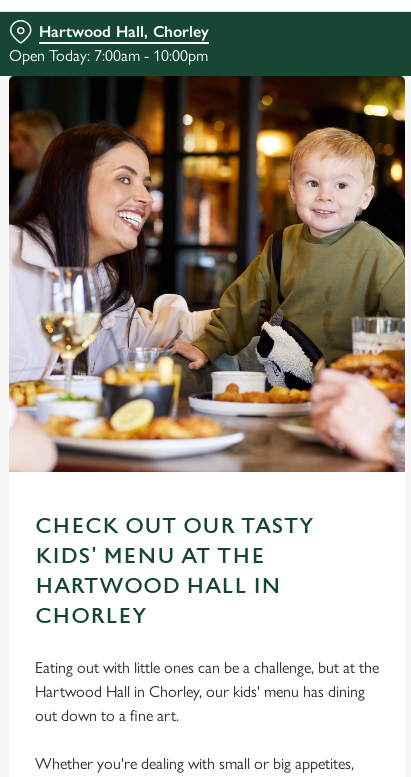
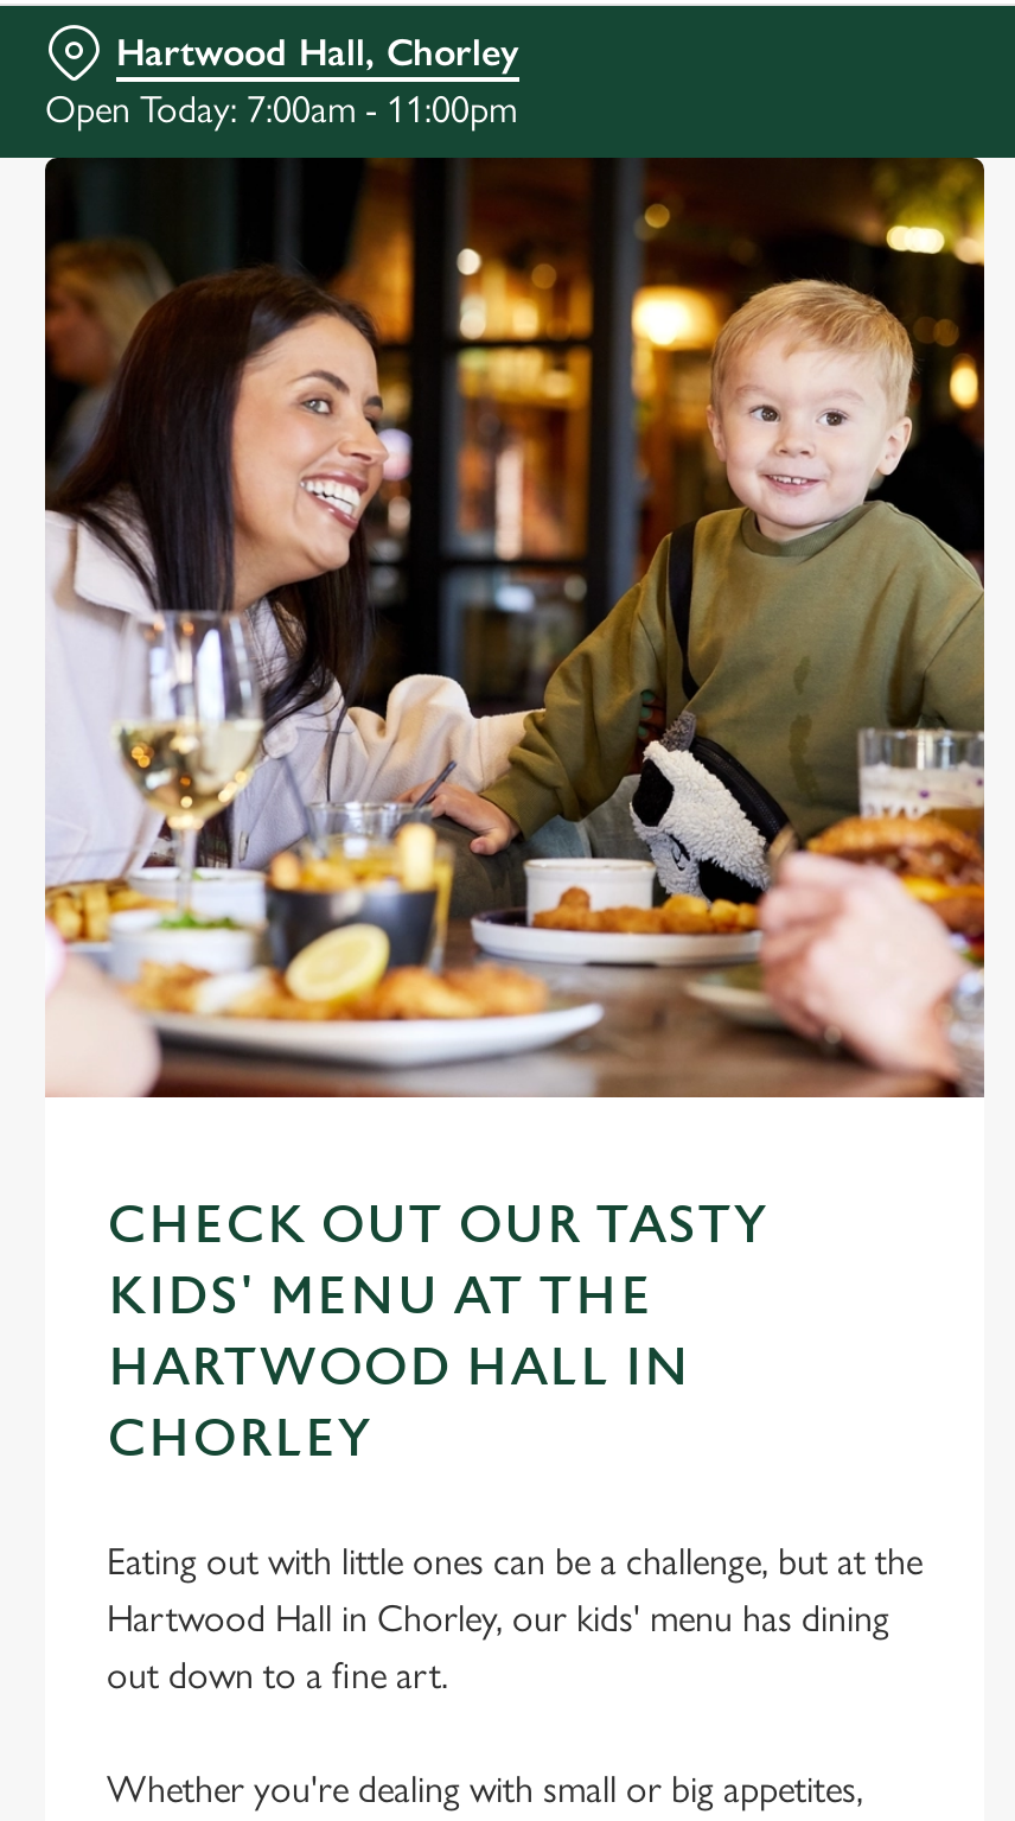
[9,46,208,65] Open Today: 7:00am - 10:00pm -> [45,87,517,132] Open Today: 7:00am - 11:00pm

